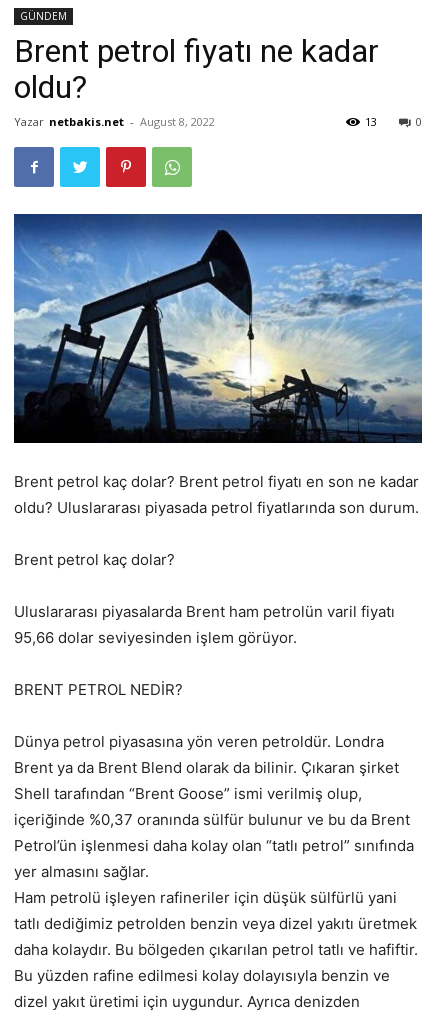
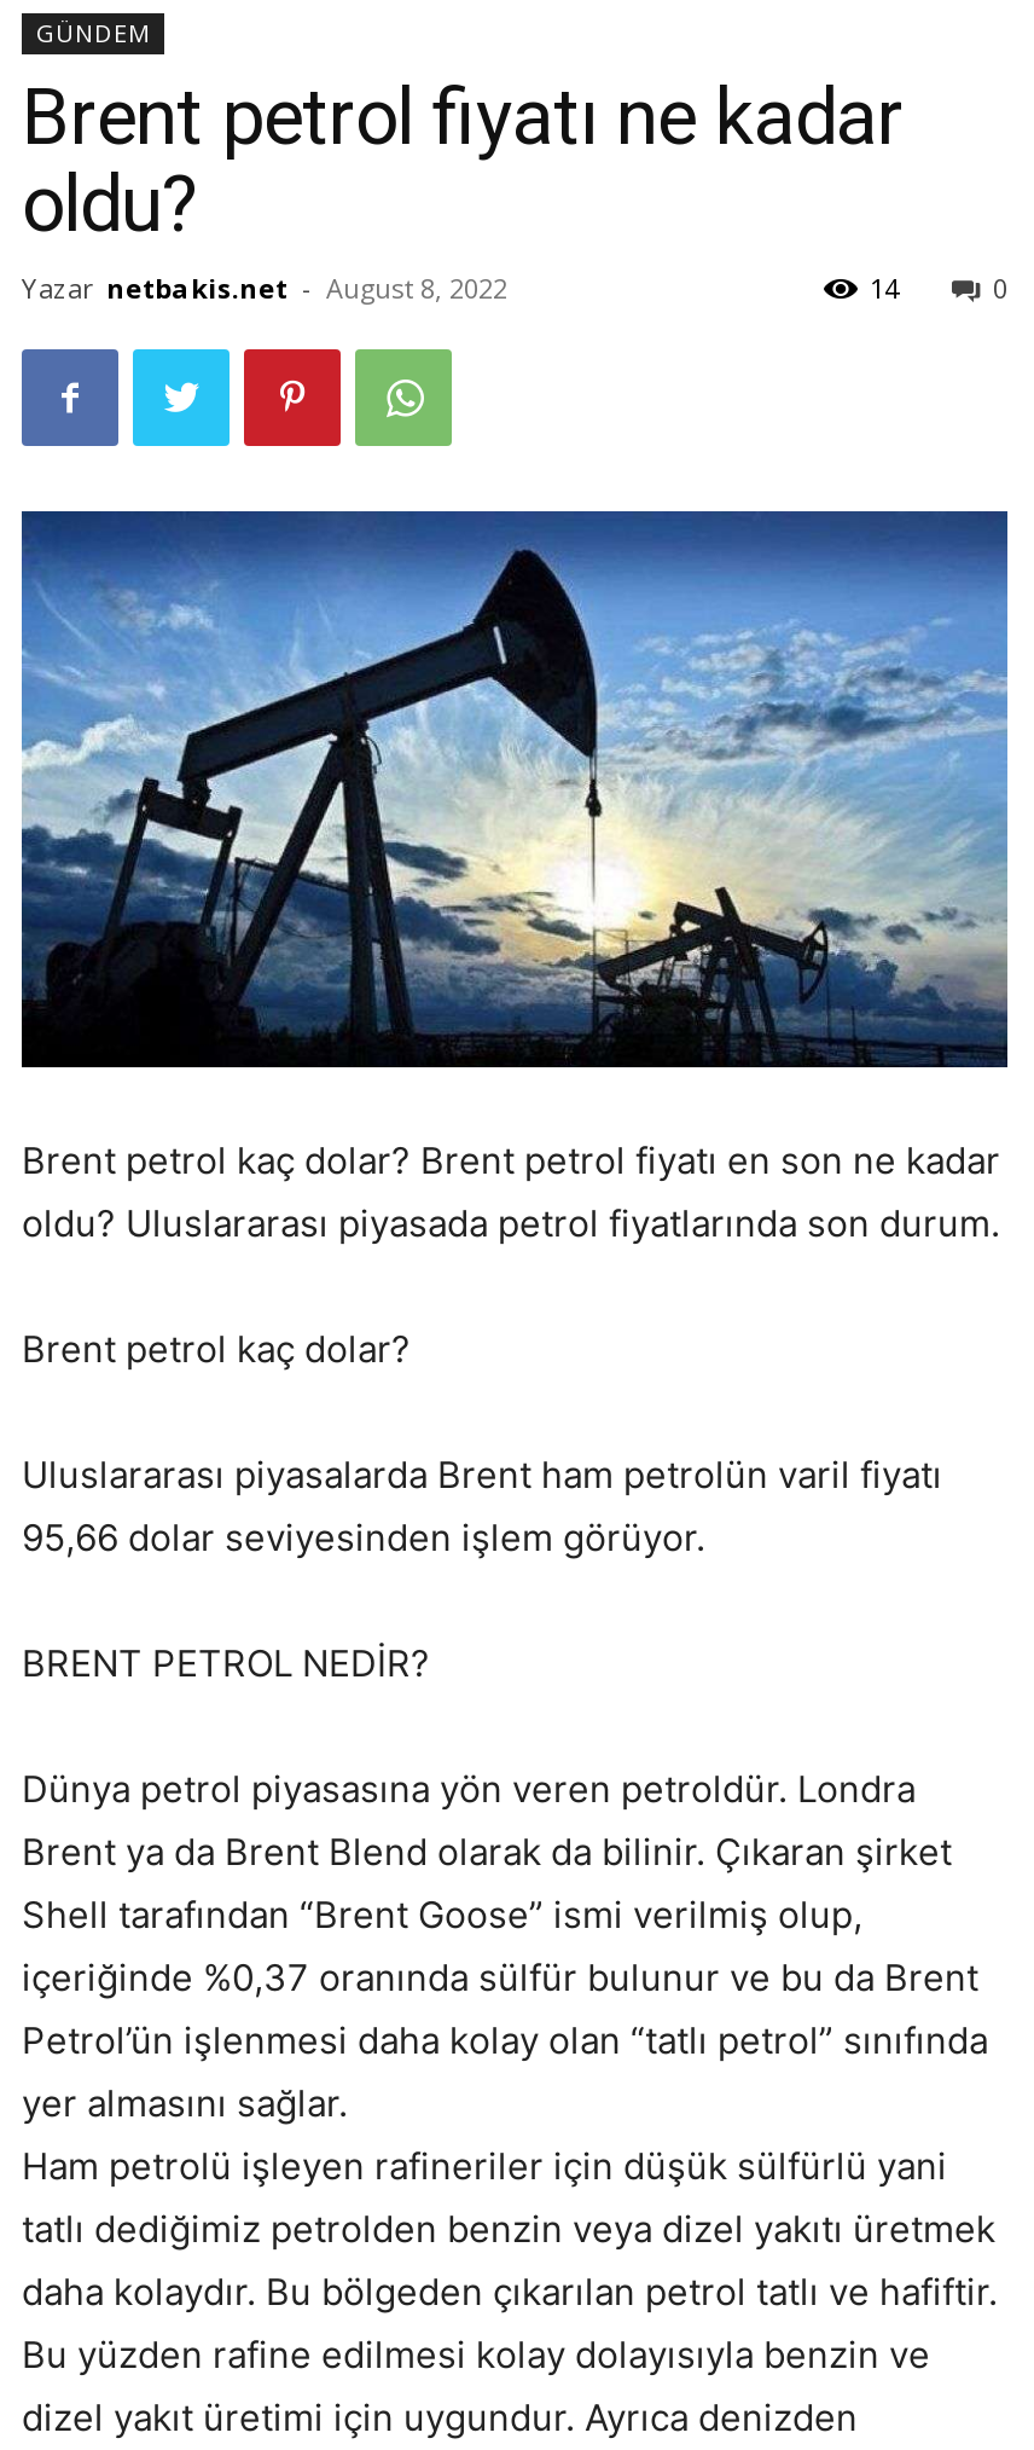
[365,114,377,129] 13 -> [870,270,899,306] 14

